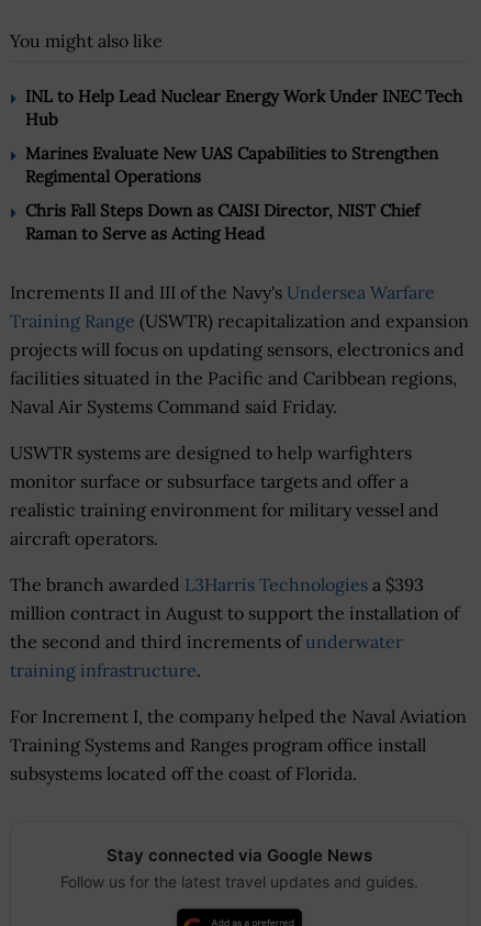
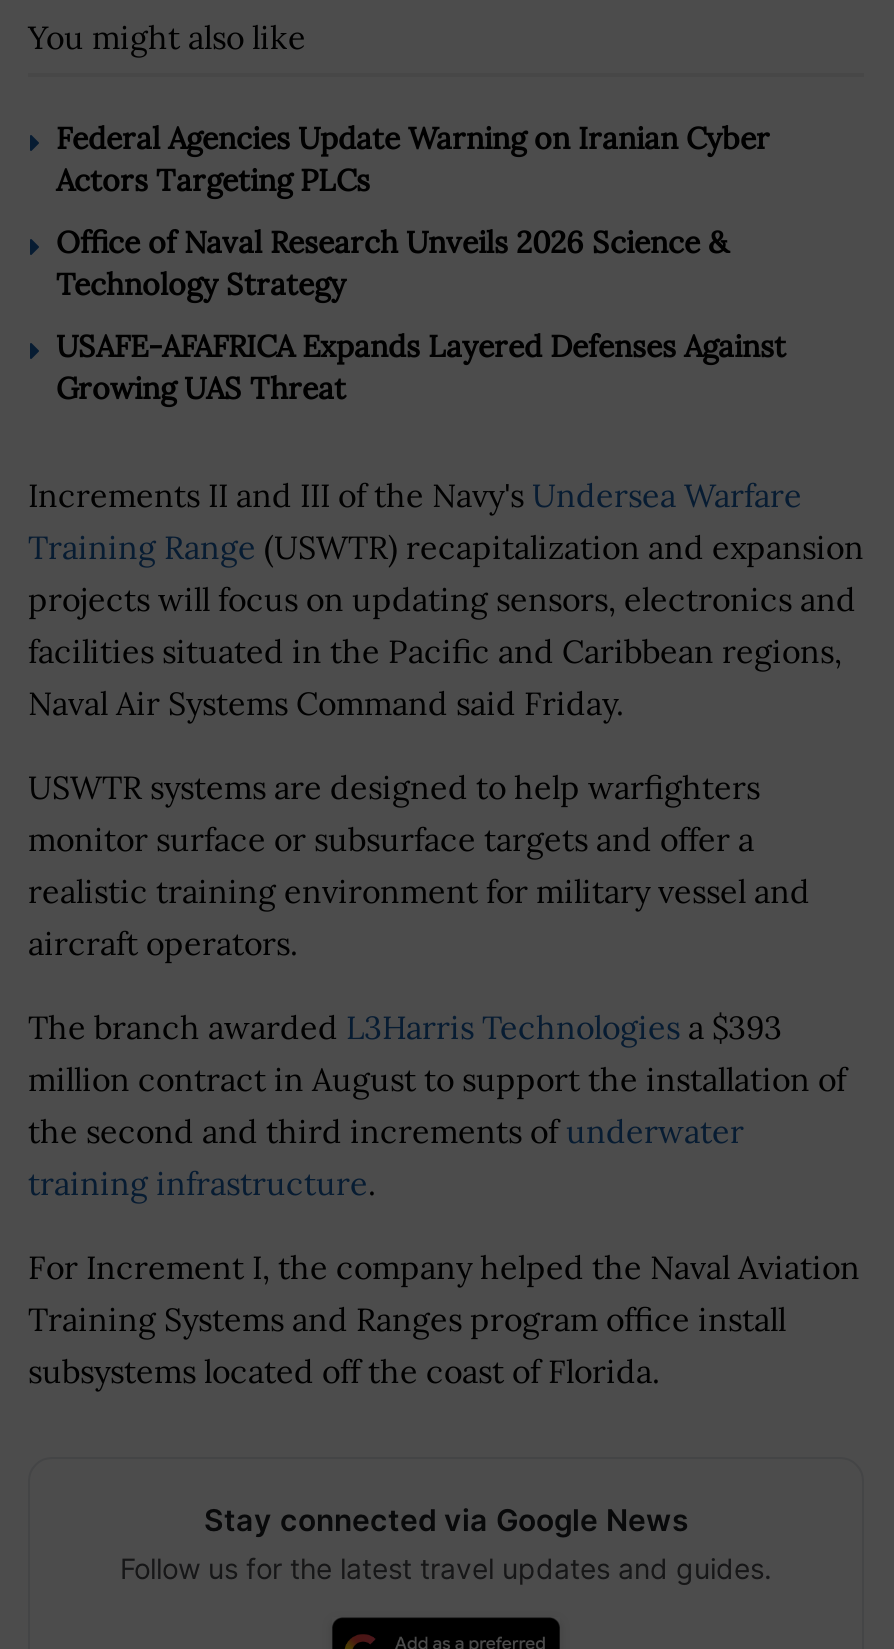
[25,85,462,129] INL to Help Lead Nuclear Energy Work Under INEC Tech | Hub -> [56,118,770,198] Federal Agencies Update Warning on Iranian Cyber | Actors Targeting PLCs
[25,142,438,186] Marines Evaluate New UAS Capabilities to Strengthen | Regimental Operations -> [56,222,728,302] Office of Naval Research Unveils 2026 Science & | Technology Strategy
[25,200,420,244] Chris Fall Steps Down as CAISI Director, NIST Chief | Raman to Serve as Acting Head -> [56,326,786,406] USAFE-AFAFRICA Expands Layered Defenses Against | Growing UAS Threat

